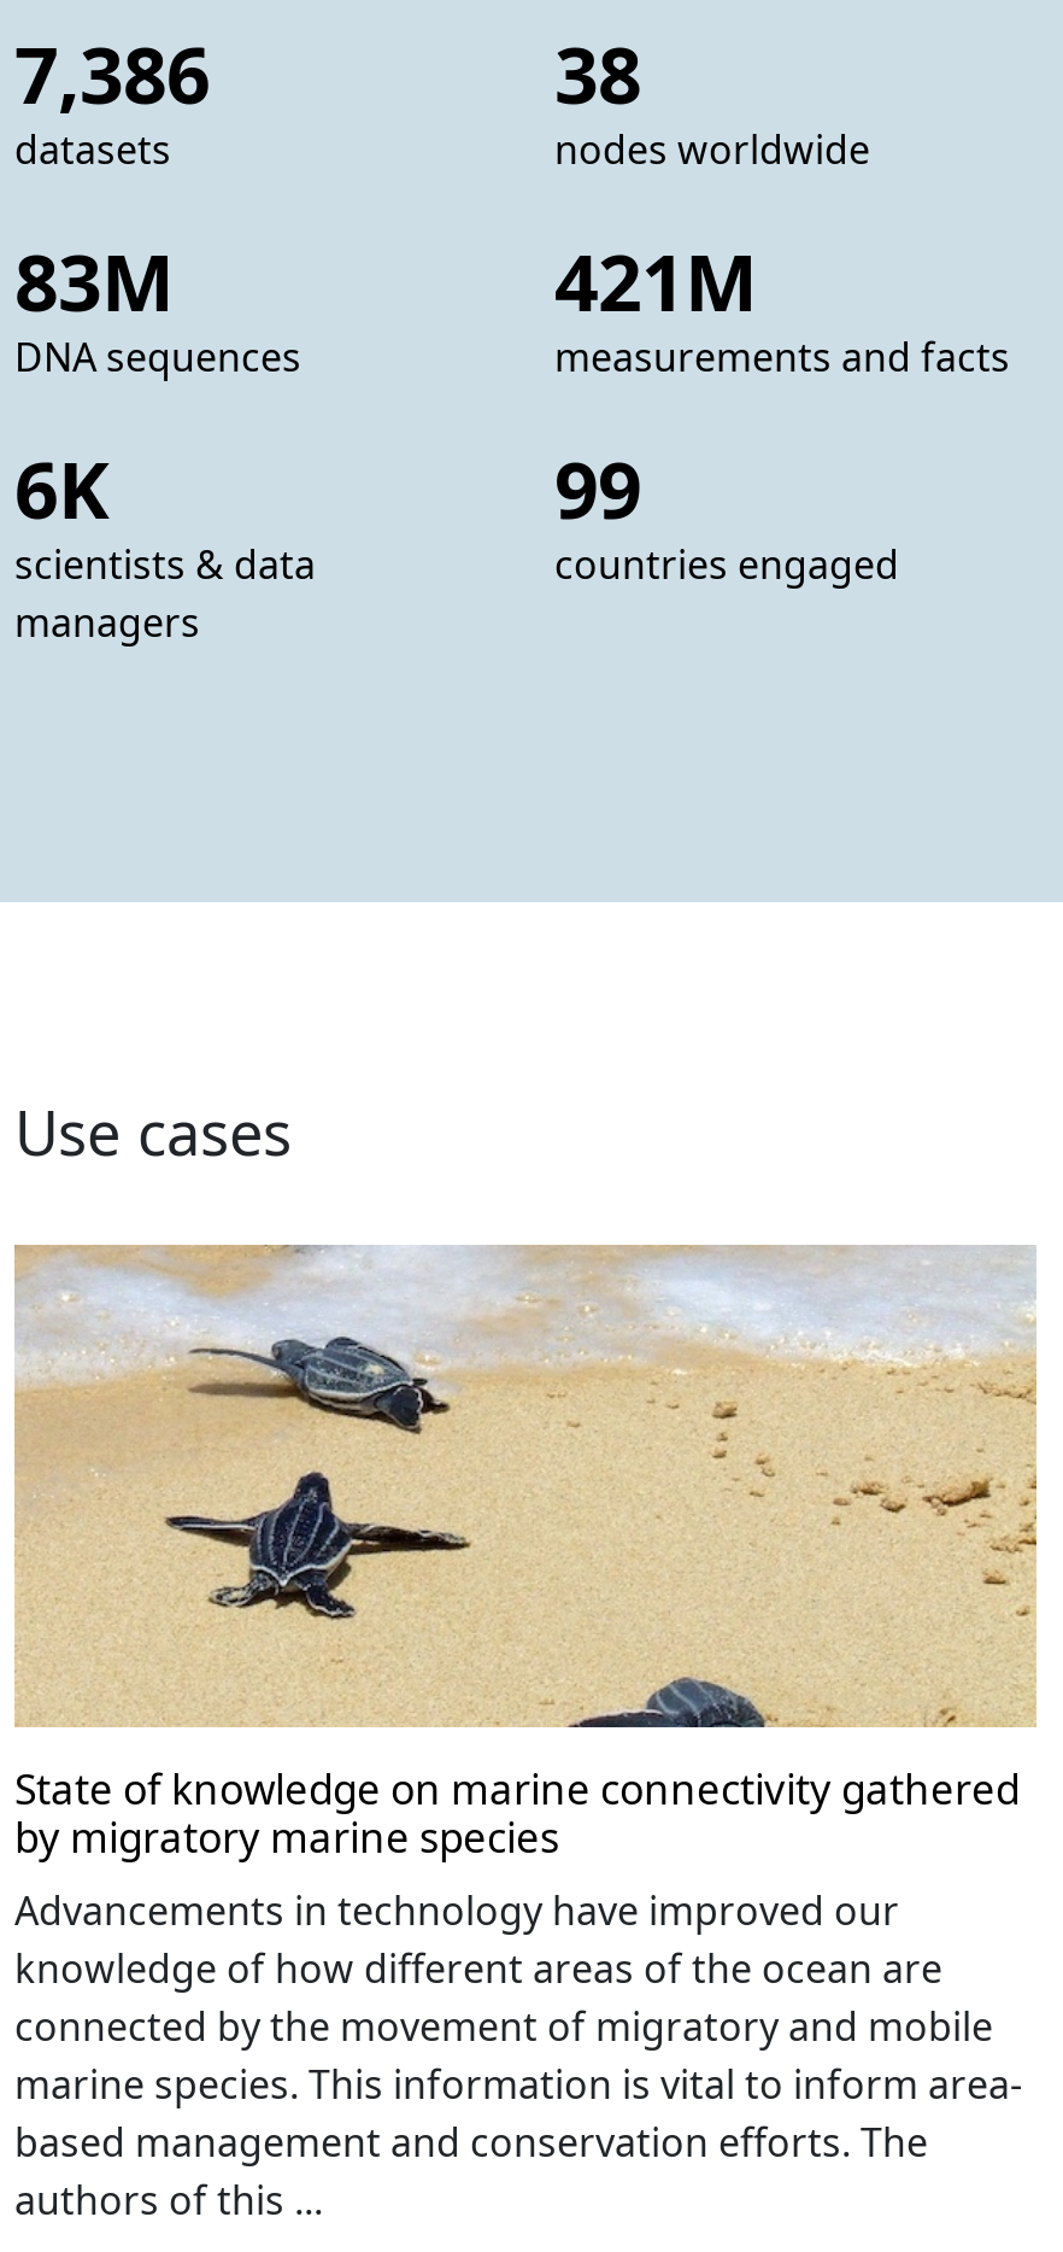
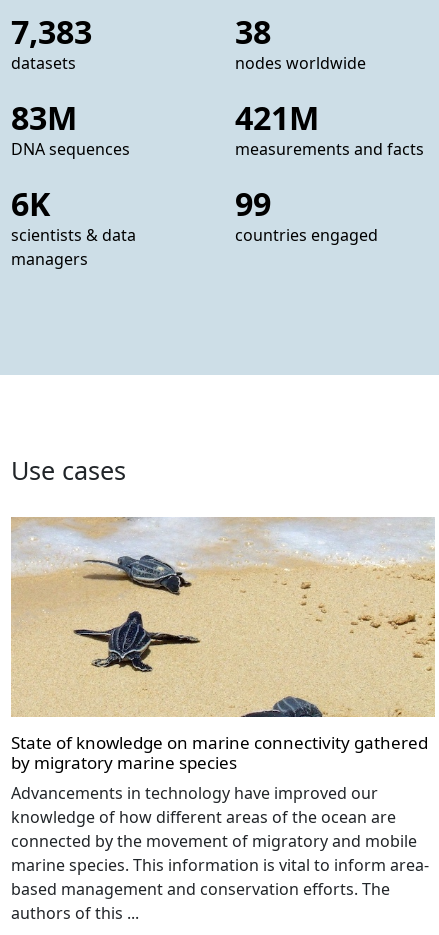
[14,21,210,124] 7,386 -> [11,10,92,53] 7,383

